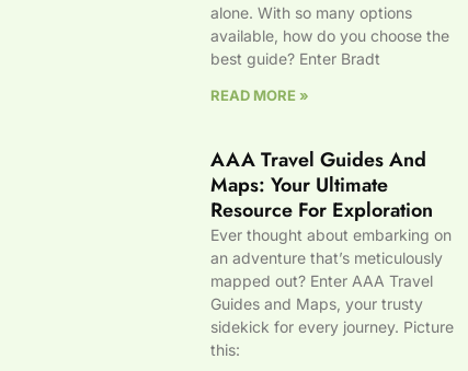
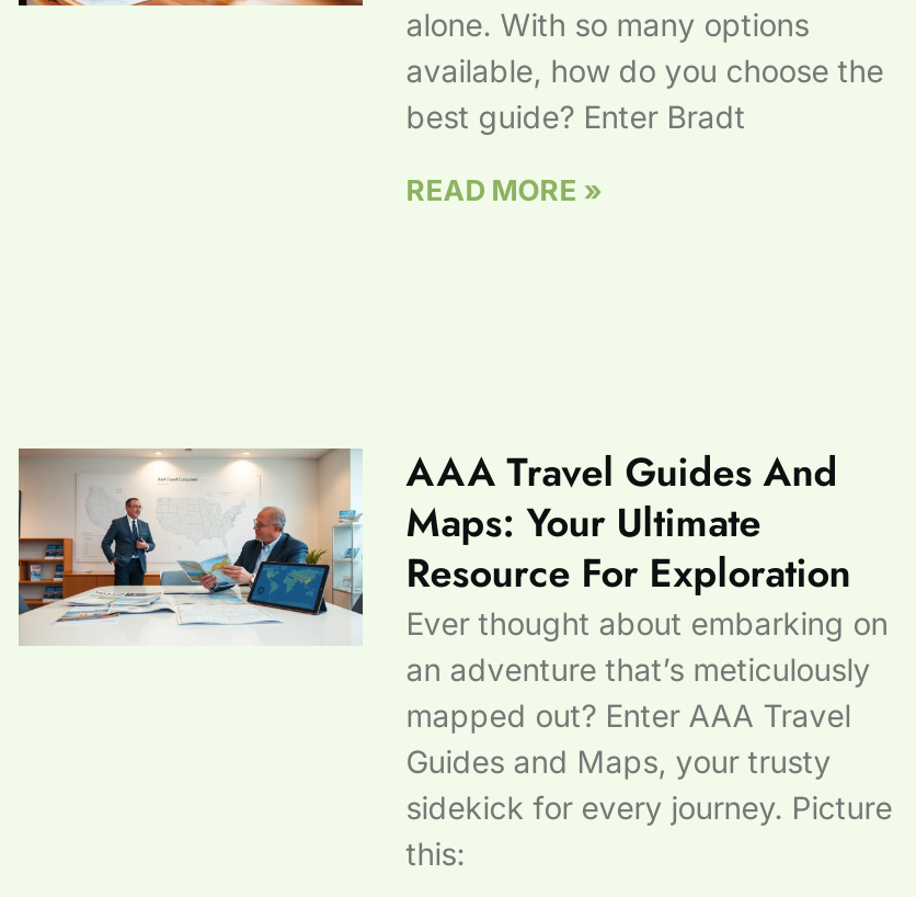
none -> [16,447,365,647] [image]

